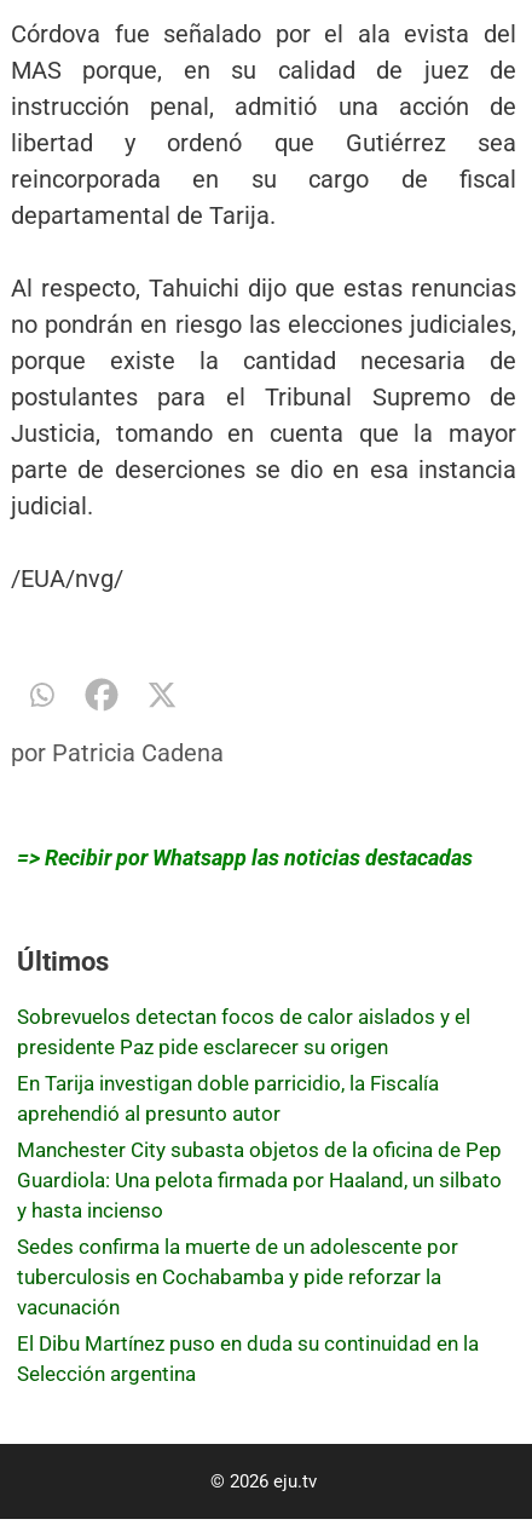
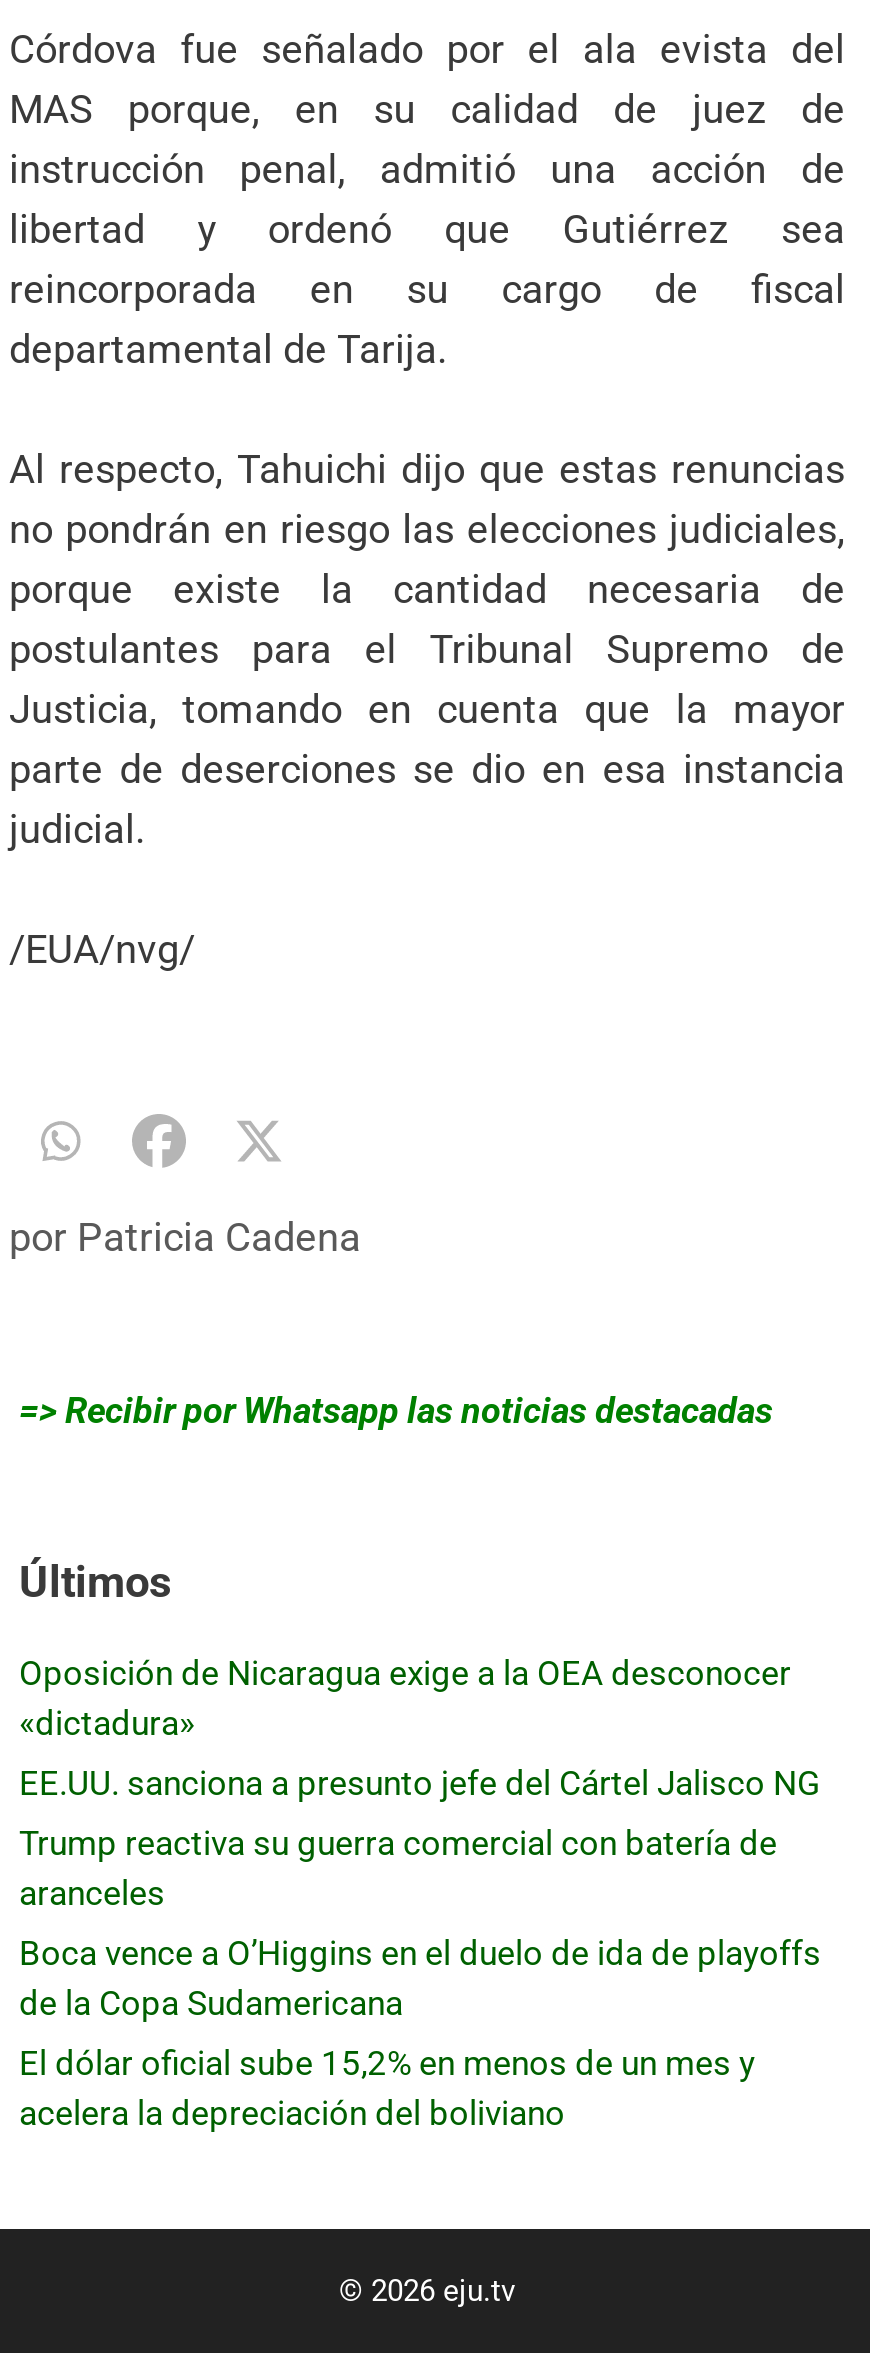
[17,1005,470,1059] Sobrevuelos detectan focos de calor aislados y el | presidente Paz pide esclarecer su origen -> [19,1654,791,1744] Oposición de Nicaragua exige a la OEA desconocer | «dictadura»
[17,1071,439,1126] En Tarija investigan doble parricidio, la Fiscalía | aprehendió al presunto autor -> [19,1764,821,1804] EE.UU. sanciona a presunto jefe del Cártel Jalisco NG
[17,1138,502,1223] Manchester City subasta objetos de la oficina de Pep | Guardiola: Una pelota firmada por Haaland, un silbato | y hasta incienso -> [19,1824,777,1914] Trump reactiva su guerra comercial con batería de | aranceles
[17,1235,458,1320] Sedes confirma la muerte de un adolescente por | tuberculosis en Cochabamba y pide reforzar la | vacunación -> [19,1934,821,2024] Boca vence a O’Higgins en el duelo de ida de playoffs | de la Copa Sudamericana
[17,1332,479,1386] El Dibu Martínez puso en duda su continuidad en la | Selección argentina -> [19,2044,755,2134] El dólar oficial sube 15,2% en menos de un mes y | acelera la depreciación del boliviano

